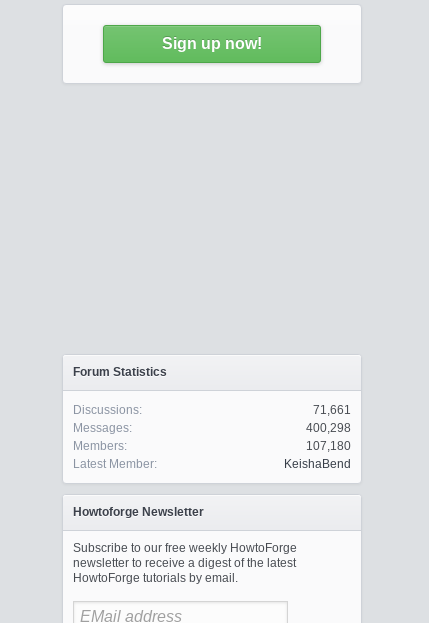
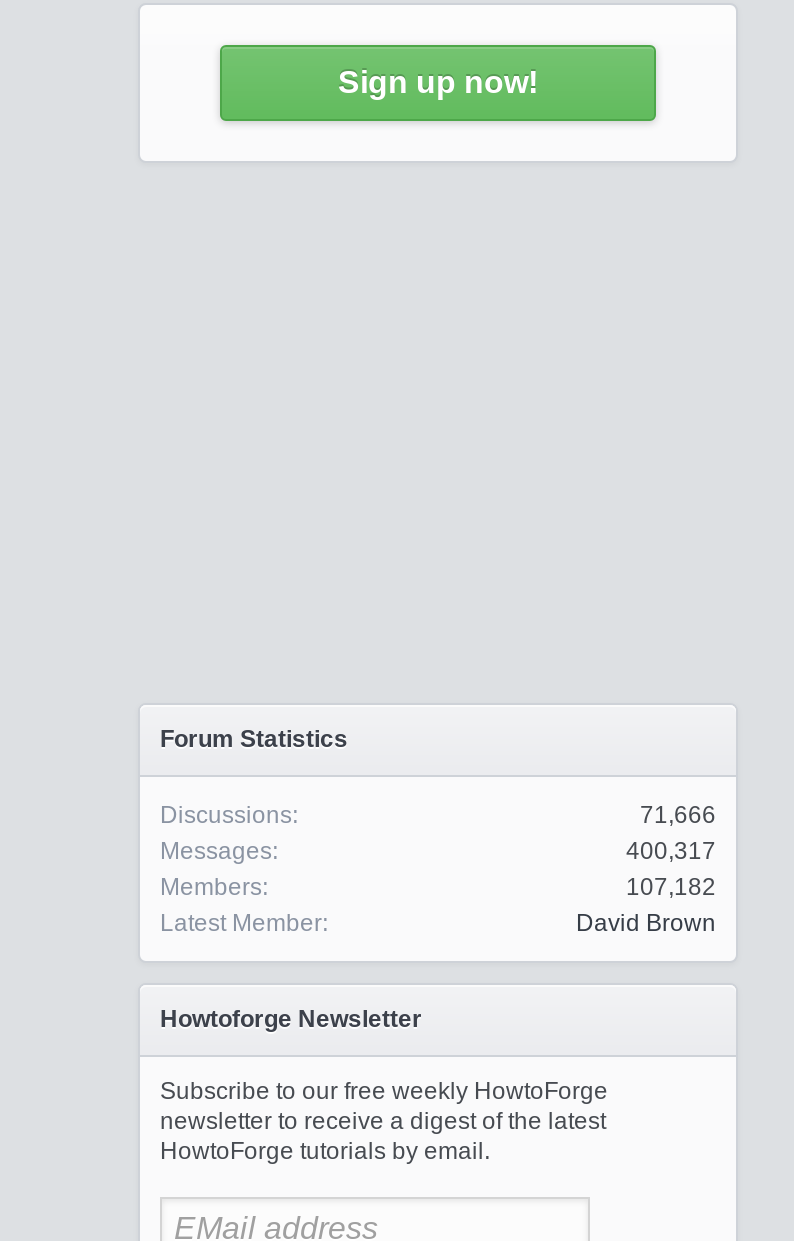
[313,403,351,417] 71,661 -> [640,801,716,829] 71,666
[306,421,351,435] 400,298 -> [626,837,716,865] 400,317
[306,439,351,453] 107,180 -> [626,873,716,901] 107,182
[284,457,351,471] KeishaBend -> [576,909,716,937] David Brown

